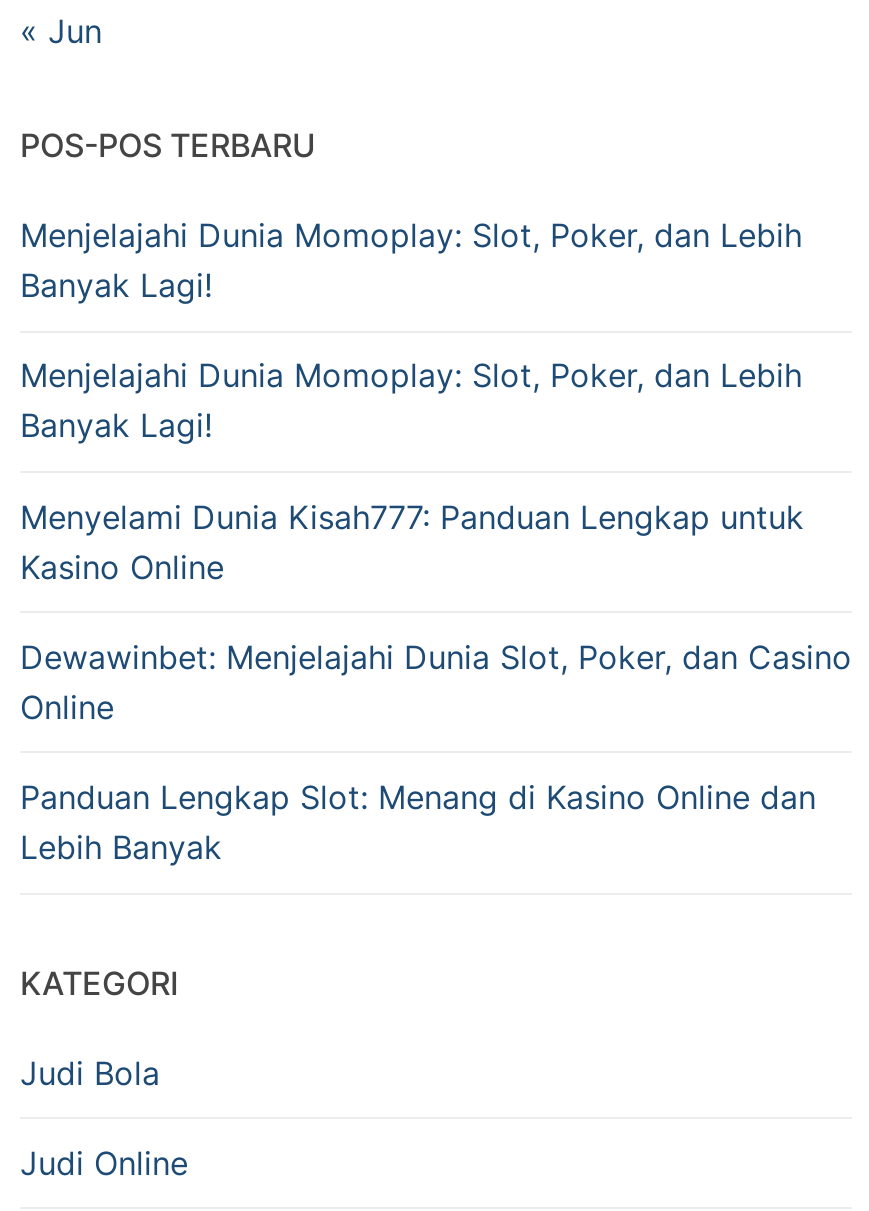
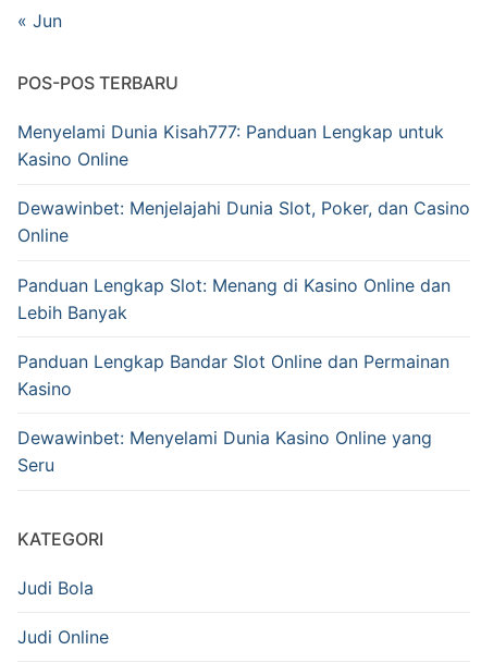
[20,215,802,446] Menjelajahi Dunia Momoplay: Slot, Poker, dan Lebih | Banyak Lagi! | Menjelajahi Dunia Momoplay: Slot, Poker, dan Lebih | Banyak Lagi! -> none
moved [20,496,852,867] -> [17,121,470,323]: Menyelami Dunia Kisah777: Panduan Lengkap untuk | Kasino Online | Dewawinbet: Menjelajahi Dunia Slot, Poker, dan Casino | Online | Panduan Lengkap Slot: Menang di Kasino Online dan | Lebih Banyak
none -> [17,350,449,476] Panduan Lengkap Bandar Slot Online dan Permainan | Kasino | Dewawinbet: Menyelami Dunia Kasino Online yang | Seru

